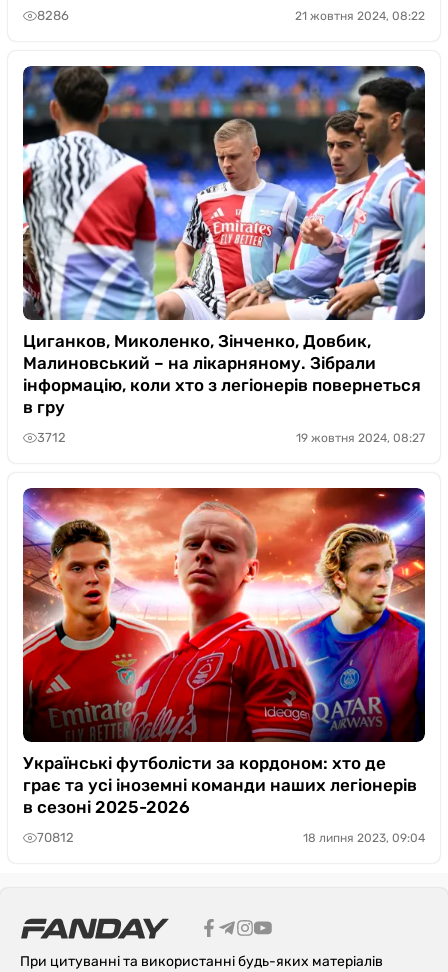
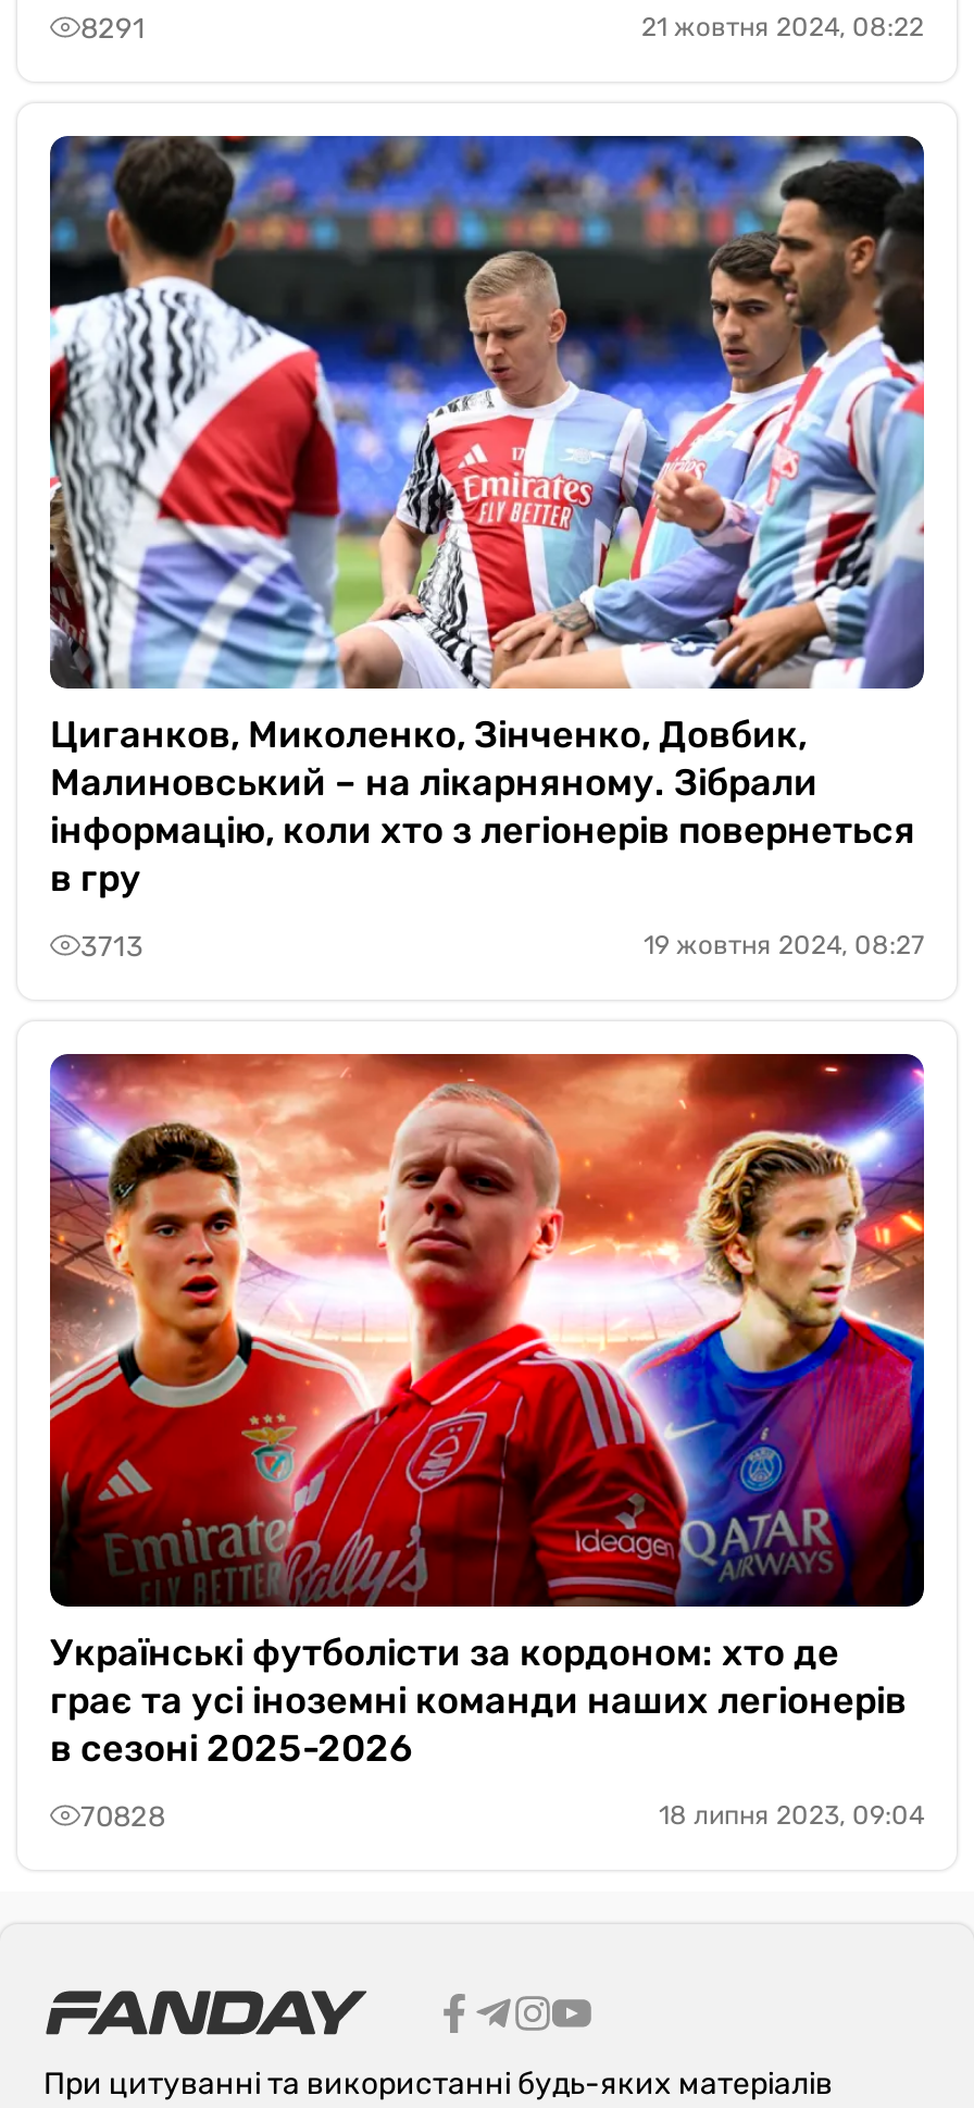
[37,8,69,23] 8286 -> [80,11,146,44] 8291
[37,430,66,445] 3712 -> [80,929,143,962] 3713
[37,830,74,845] 70812 -> [80,1800,165,1832] 70828

